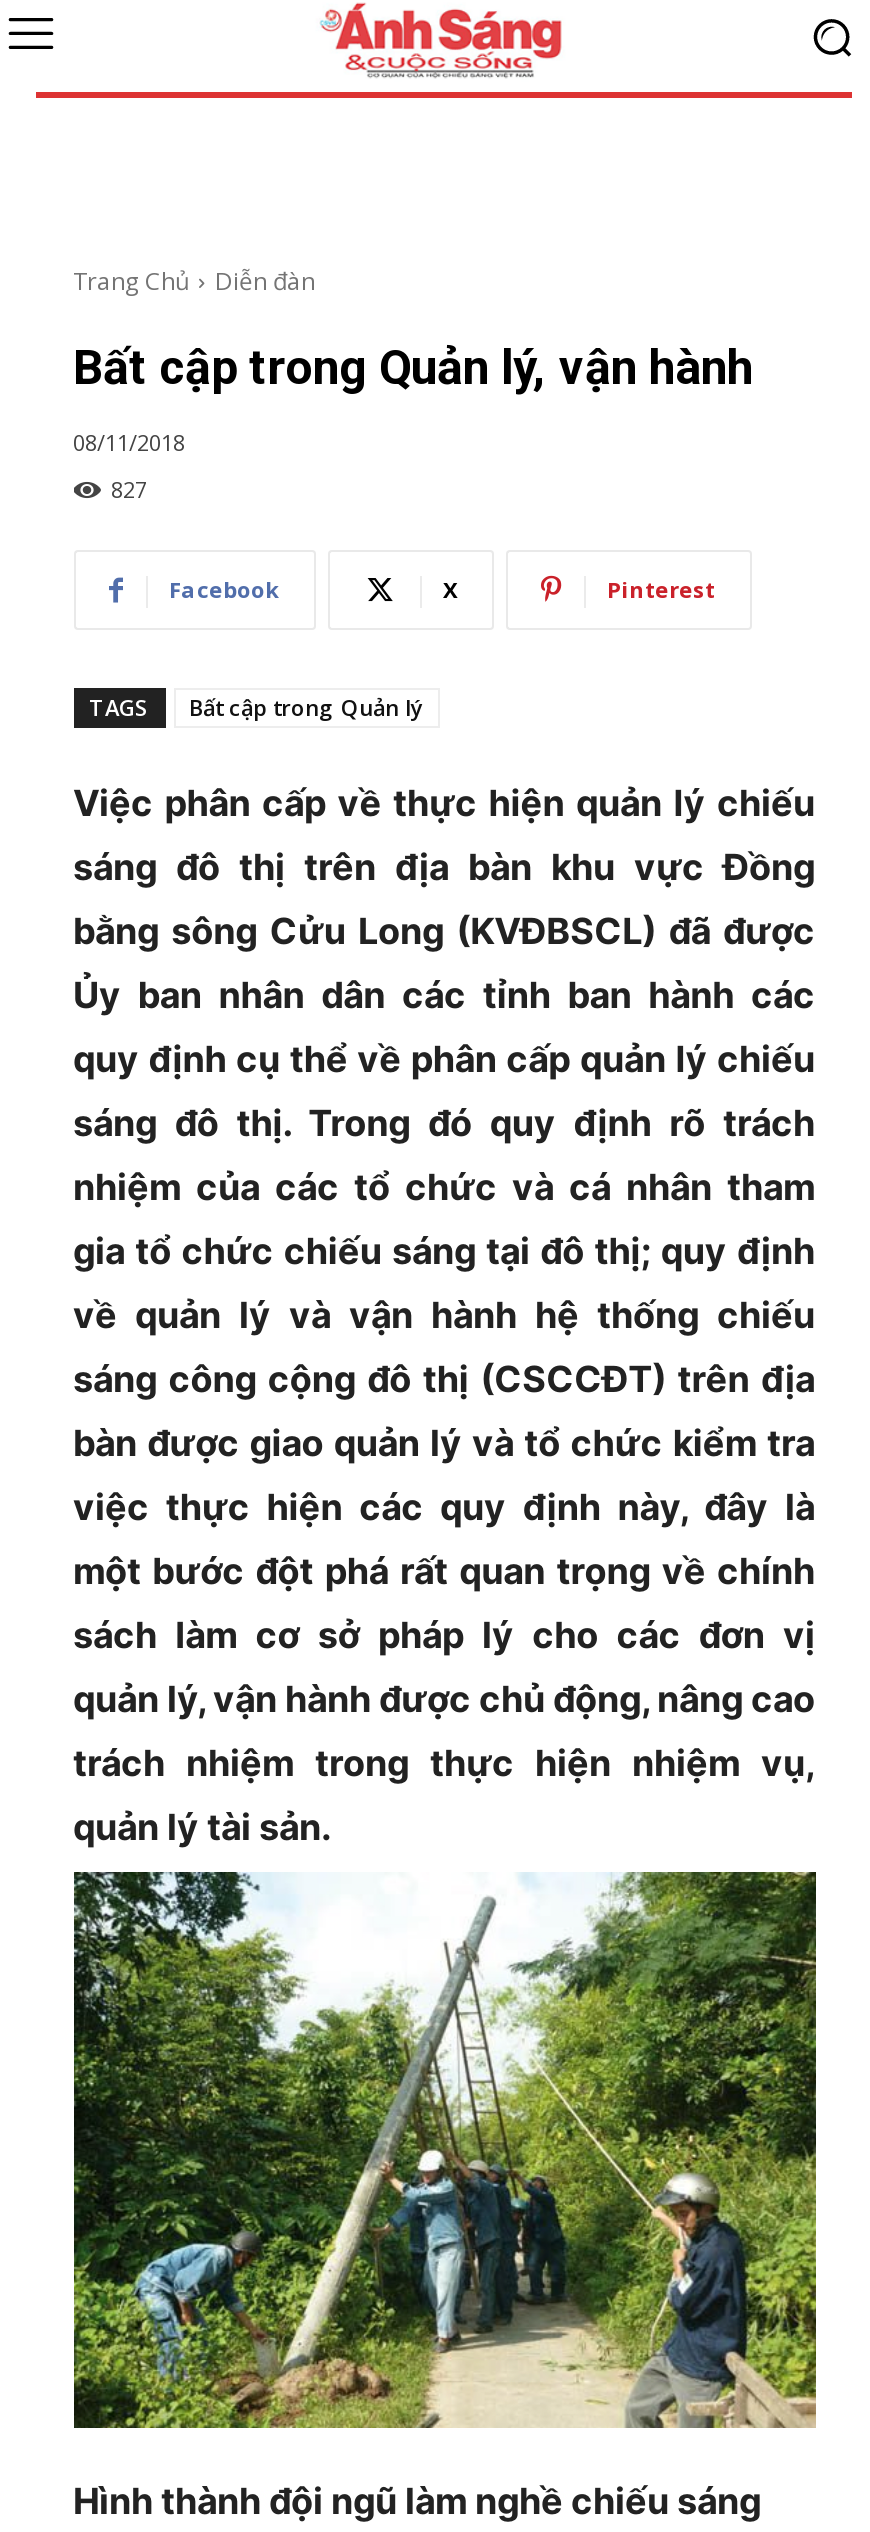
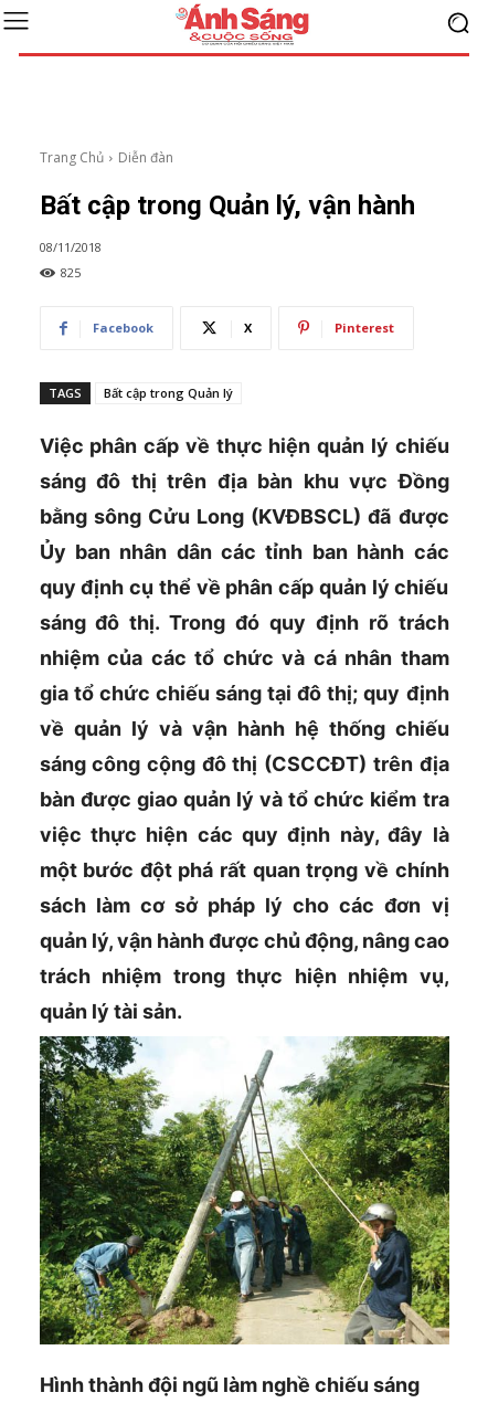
[111,474,147,504] 827 -> [60,264,80,281] 825

